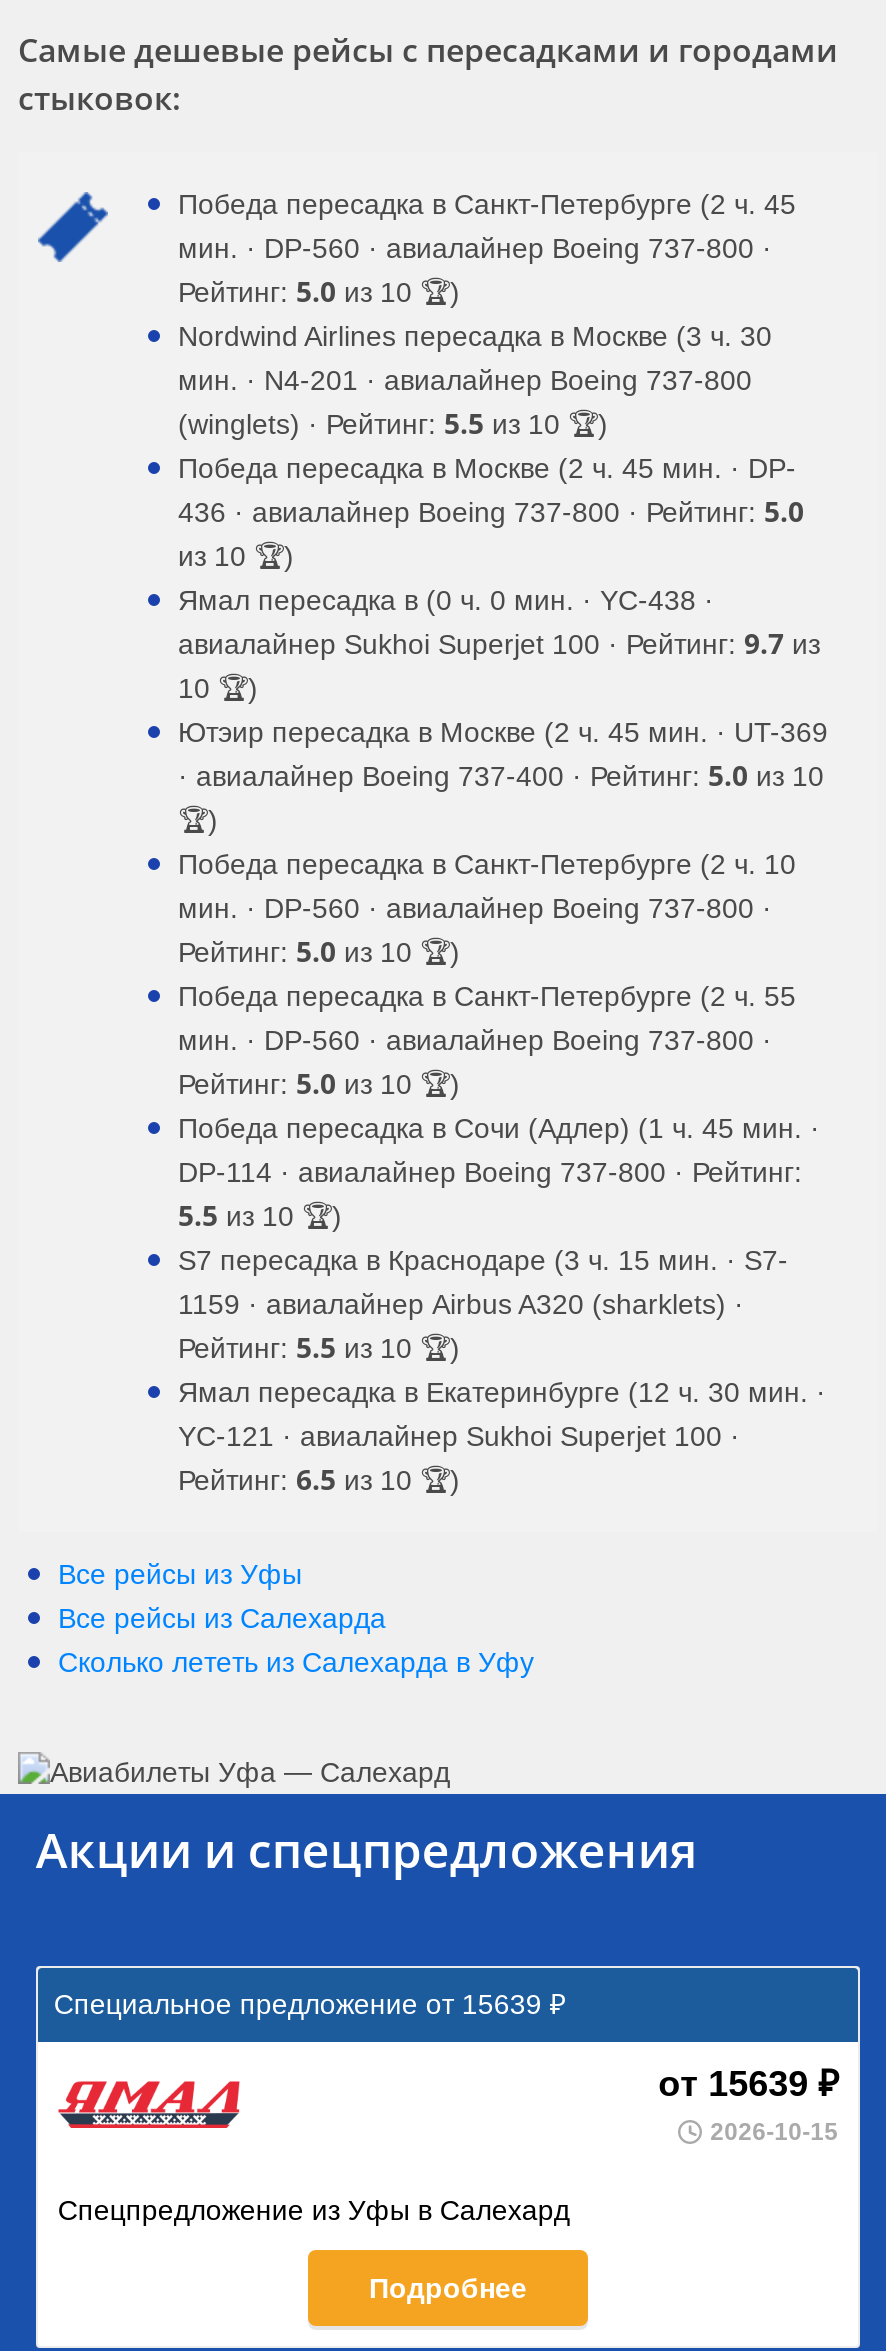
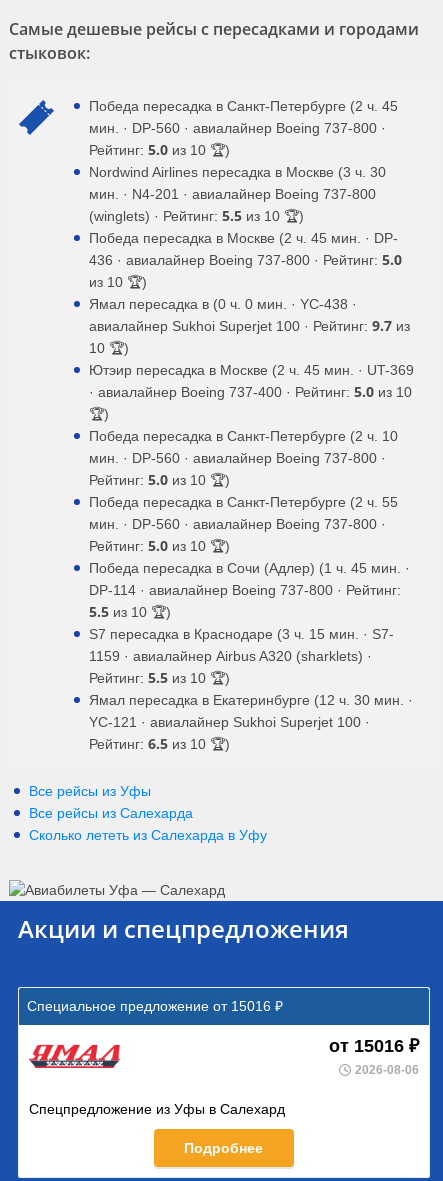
[54,1989,566,2021] Специальное предложение от 15639 ₽ -> [27,998,283,1014] Специальное предложение от 15016 ₽
[658,2065,838,2105] от 15639 ₽ -> [329,1036,419,1056] от 15016 ₽
[710,2119,838,2147] 2026-10-15 -> [355,1063,419,1077] 2026-08-06

